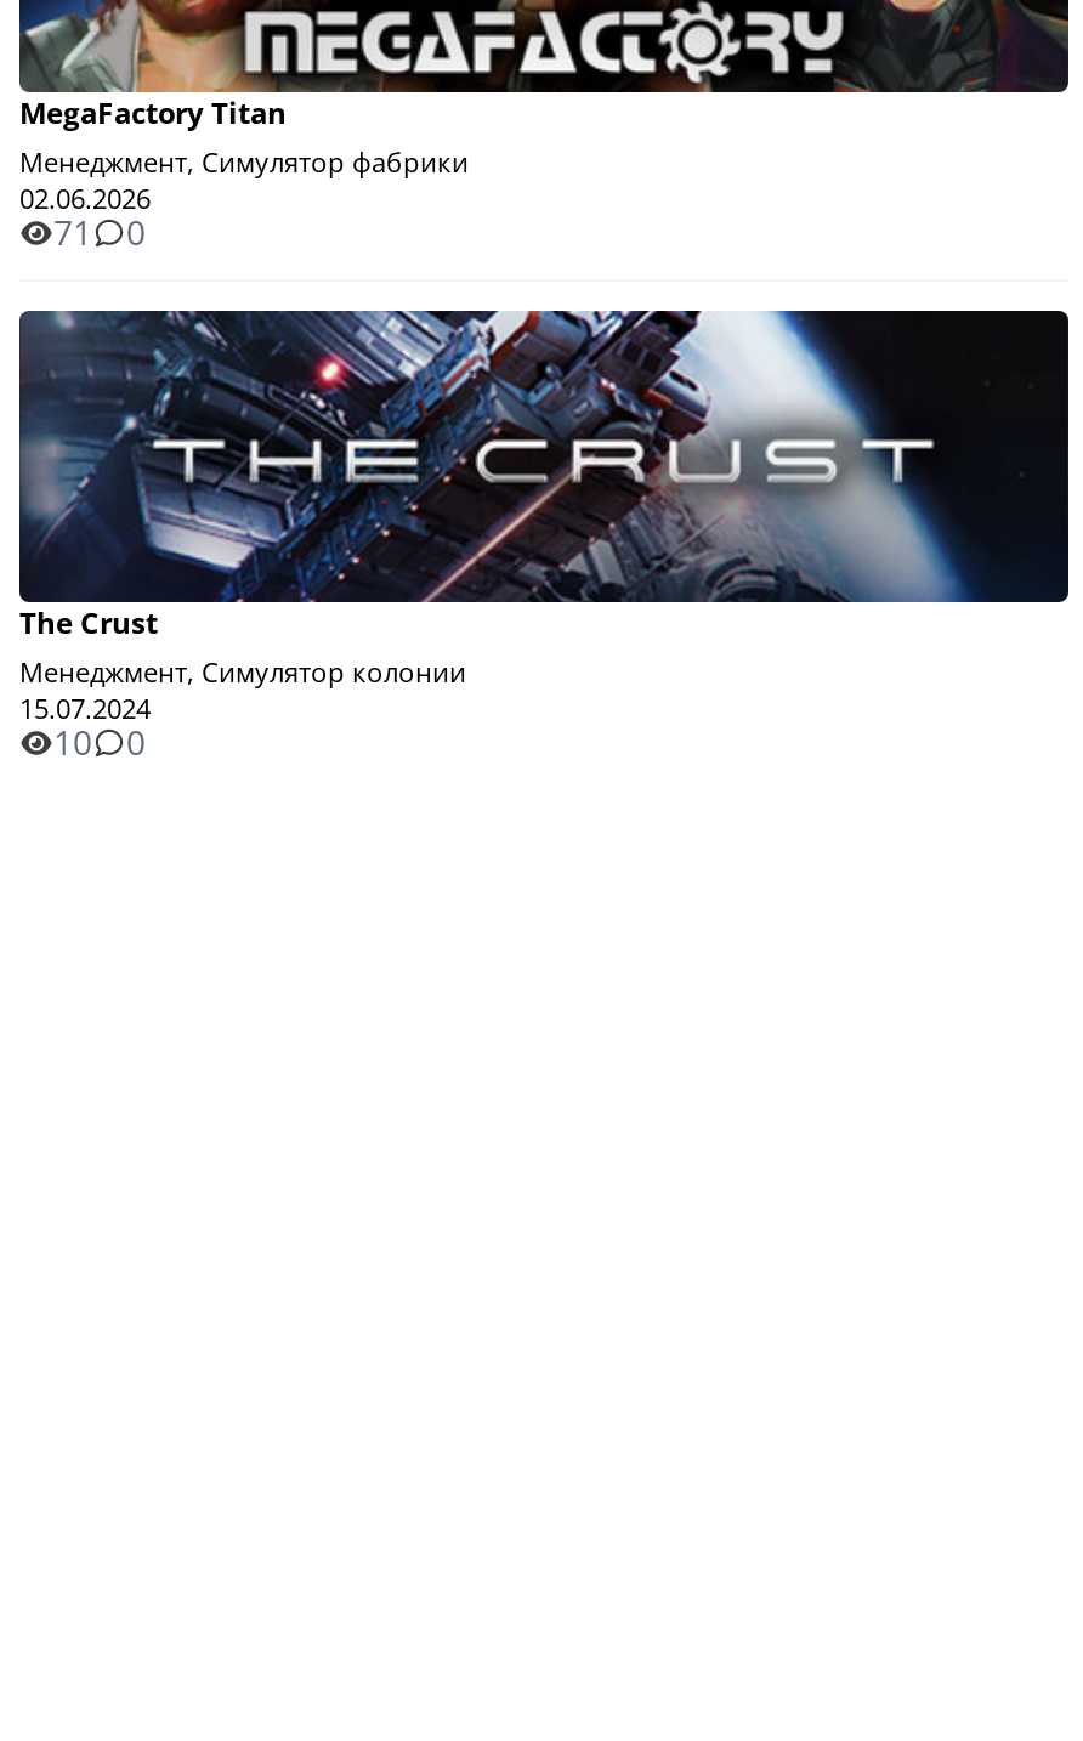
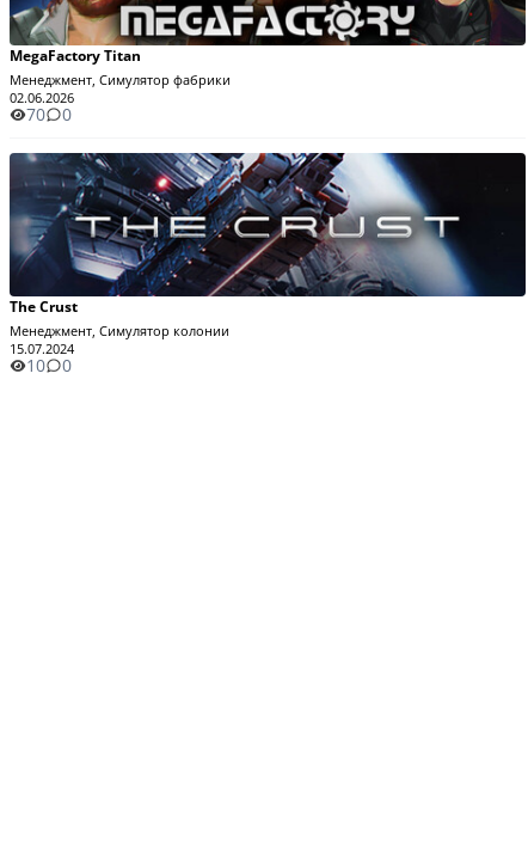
[53,209,146,255] 71 0 -> [26,103,72,126] 70 0

